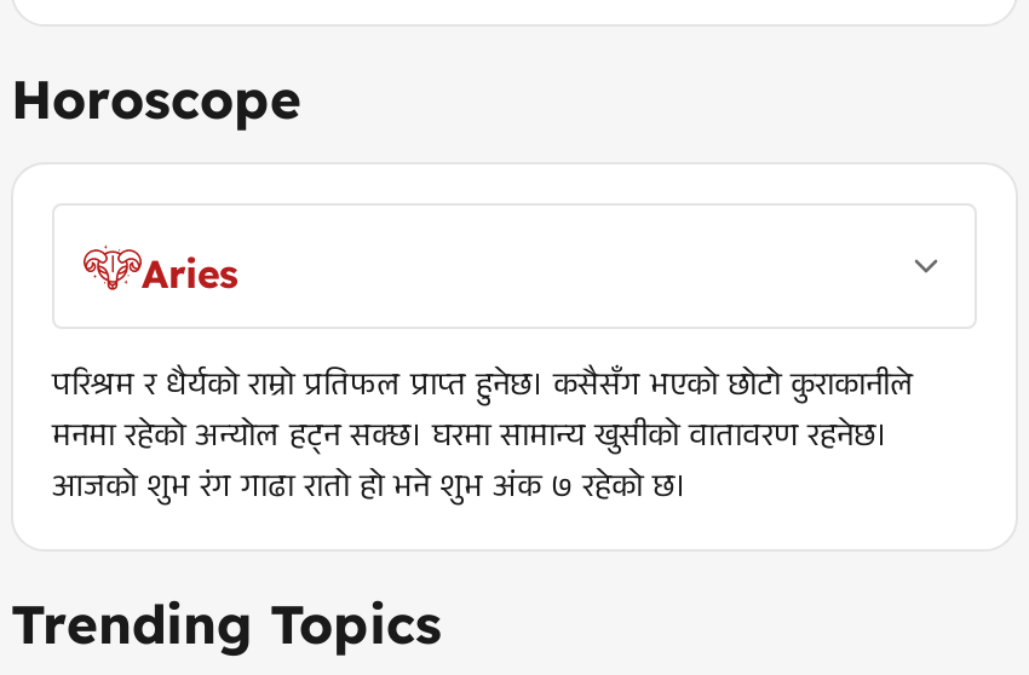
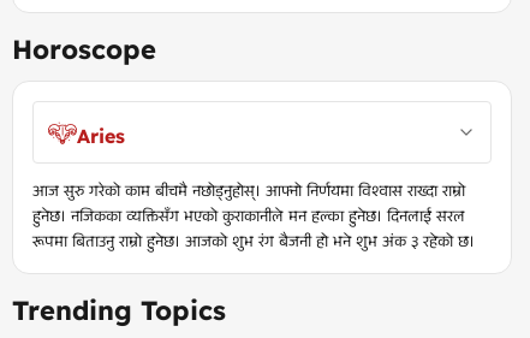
[52,363,914,503] परिश्रम र धैर्यको राम्रो प्रतिफल प्राप्त हुनेछ। कसैसँग भएको छोटो कुराकानीले | मनमा रहेको अन्योल हट्न सक्छ। घरमा सामान्य खुसीको वातावरण रहनेछ। | आजको शुभ रंग गाढा रातो हो भने शुभ अंक ७ रहेको छ। -> [32,180,475,250] आज सुरु गरेको काम बीचमै नछोड्नुहोस्। आफ्नो निर्णयमा विश्वास राख्दा राम्रो | हुनेछ। नजिकका व्यक्तिसँग भएको कुराकानीले मन हल्का हुनेछ। दिनलाई सरल | रूपमा बिताउनु राम्रो हुनेछ। आजको शुभ रंग बैजनी हो भने शुभ अंक ३ रहेको छ।

